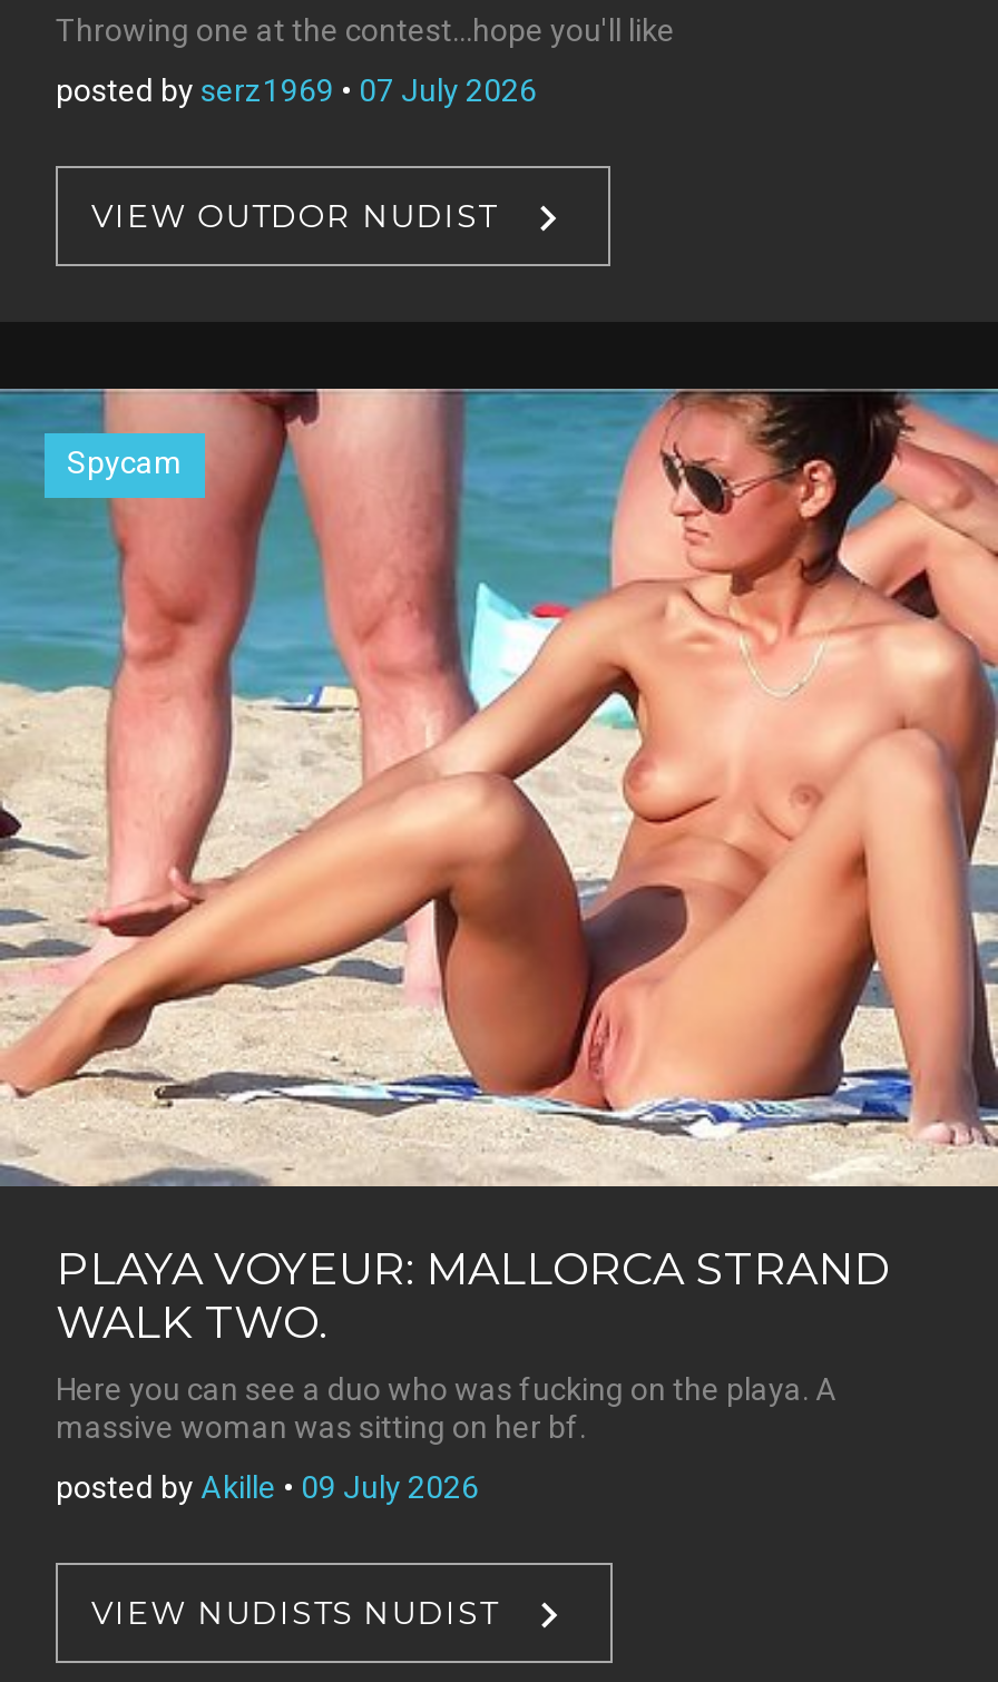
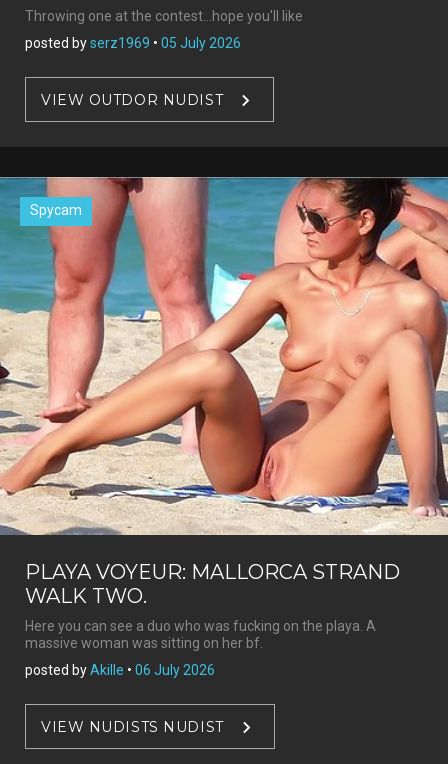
[56,72,537,108] posted by serz1969 • 07 July 2026 -> [25,35,241,51] posted by serz1969 • 05 July 2026
[56,1470,479,1506] posted by Akille • 09 July 2026 -> [25,662,215,678] posted by Akille • 06 July 2026

